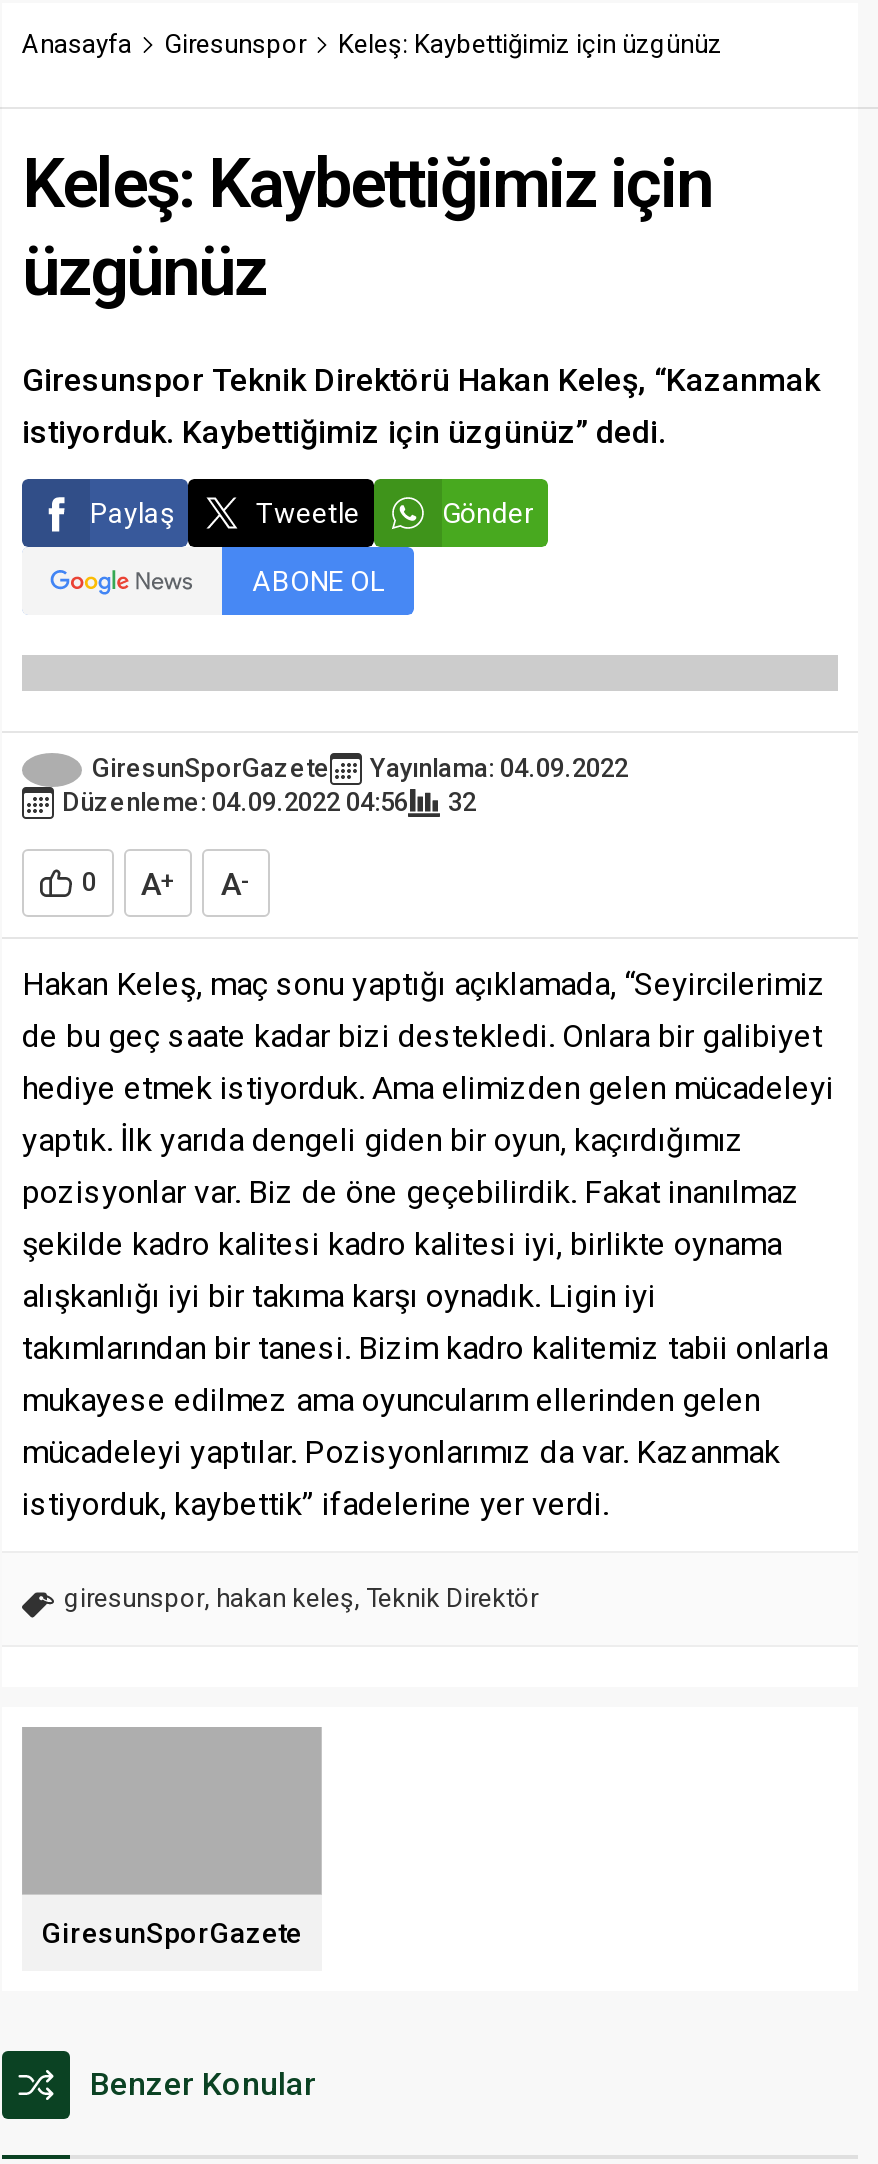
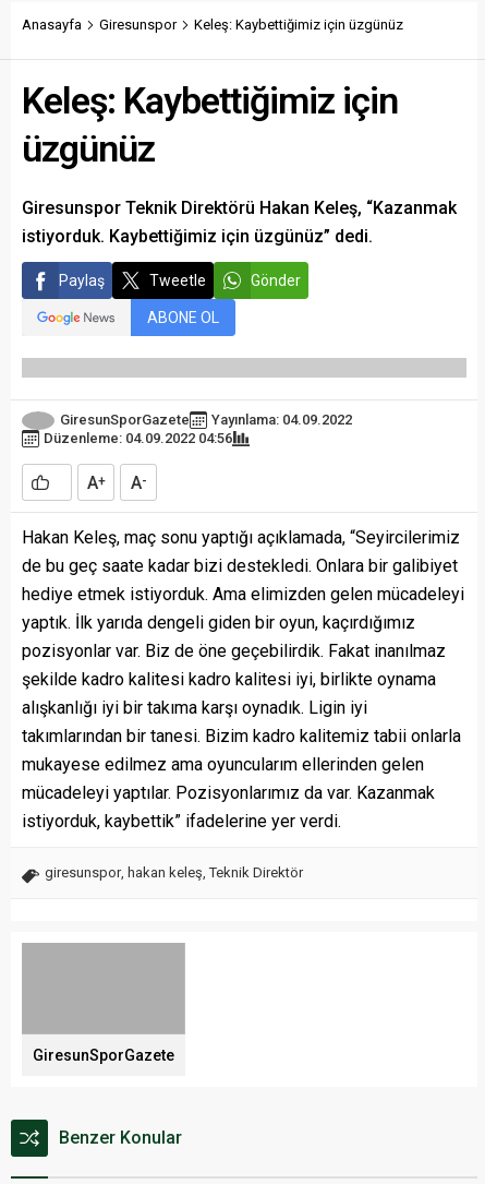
[82,787,476,897] 32 | 0 -> none

